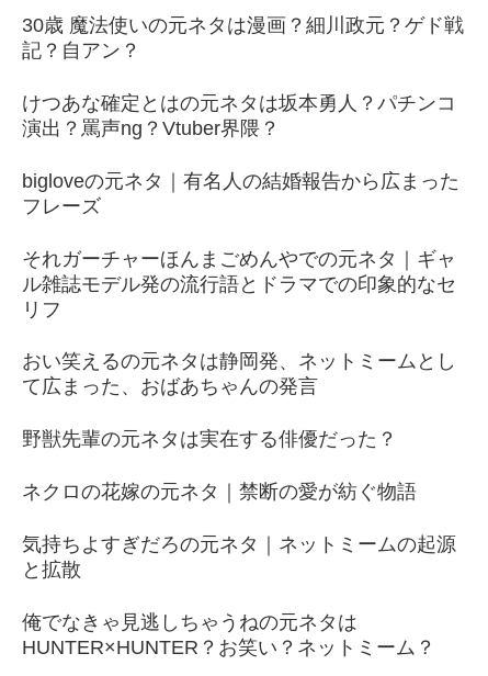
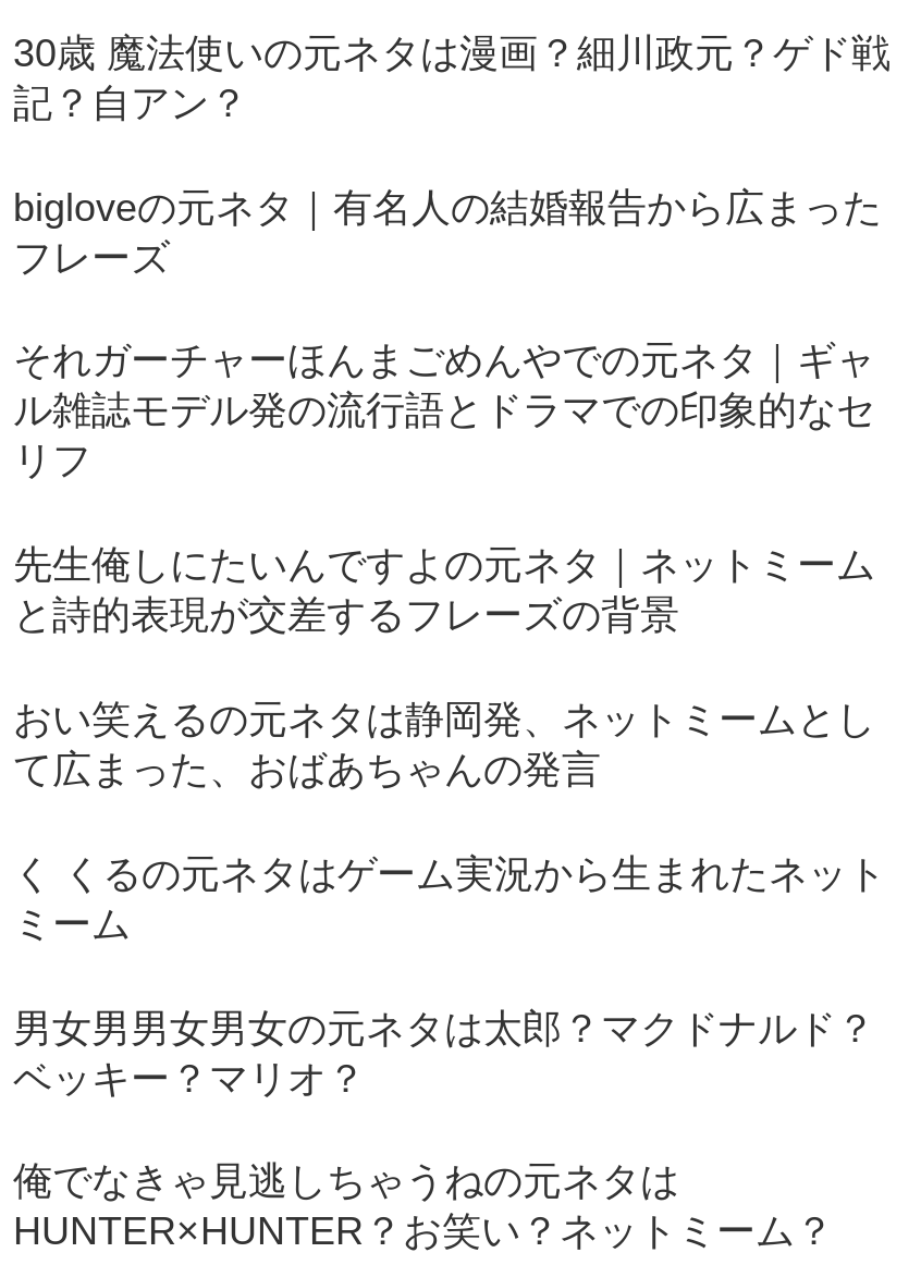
[22,92,456,139] けつあな確定とはの元ネタは坂本勇人？パチンコ | 演出？罵声ng？Vtuber界隈？ -> none
moved [22,170,459,320] -> [13,185,882,483]: bigloveの元ネタ｜有名人の結婚報告から広まった | フレーズ | それガーチャーほんまごめんやでの元ネタ｜ギャ | ル雑誌モデル発の流行語とドラマでの印象的なセ | リフ
none -> [13,543,875,637] 先生俺しにたいんですよの元ネタ｜ネットミーム | と詩的表現が交差するフレーズの背景
[22,428,456,580] 野獣先輩の元ネタは実在する俳優だった？ | ネクロの花嫁の元ネタ｜禁断の愛が紡ぐ物語 | 気持ちよすぎだろの元ネタ｜ネットミームの起源 | と拡散 -> [13,852,886,1099] く くるの元ネタはゲーム実況から生まれたネット | ミーム | 男女男男女男女の元ネタは太郎？マクドナルド？ | ベッキー？マリオ？

